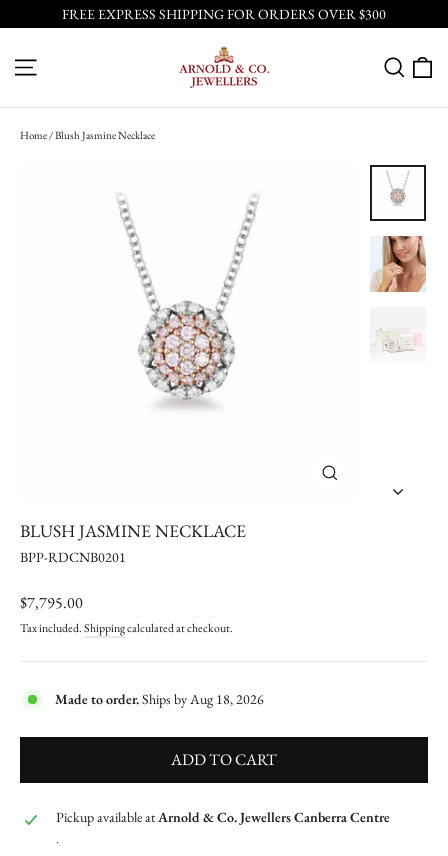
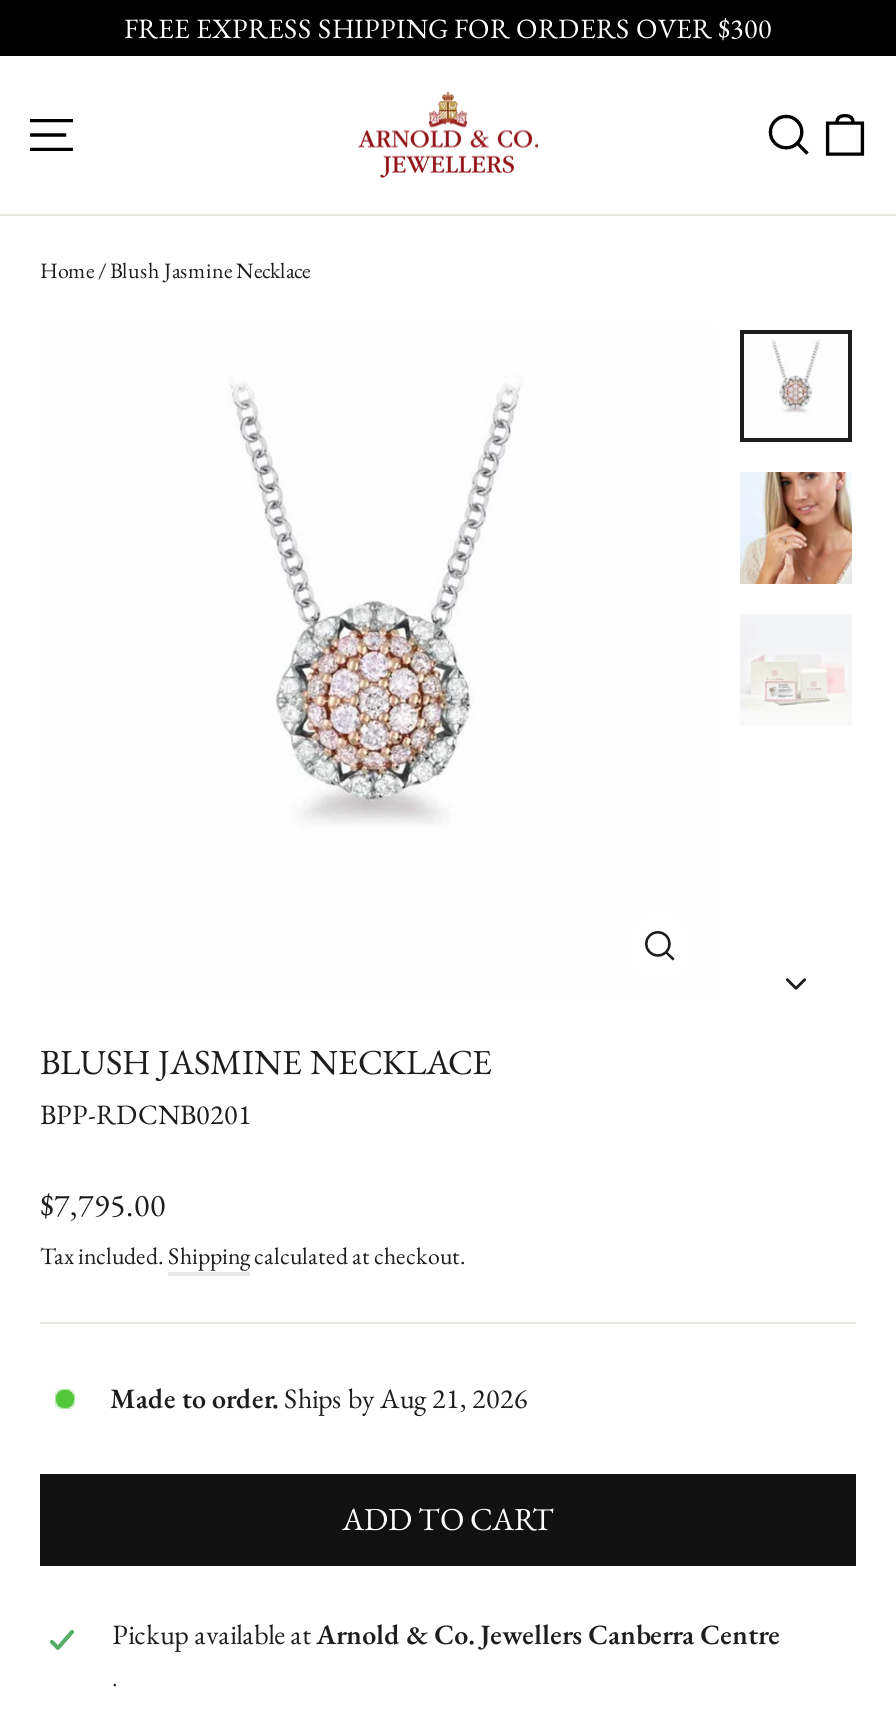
[55,690,264,708] Made to order. Ships by Aug 18, 2026 -> [110,1380,528,1416] Made to order. Ships by Aug 21, 2026

